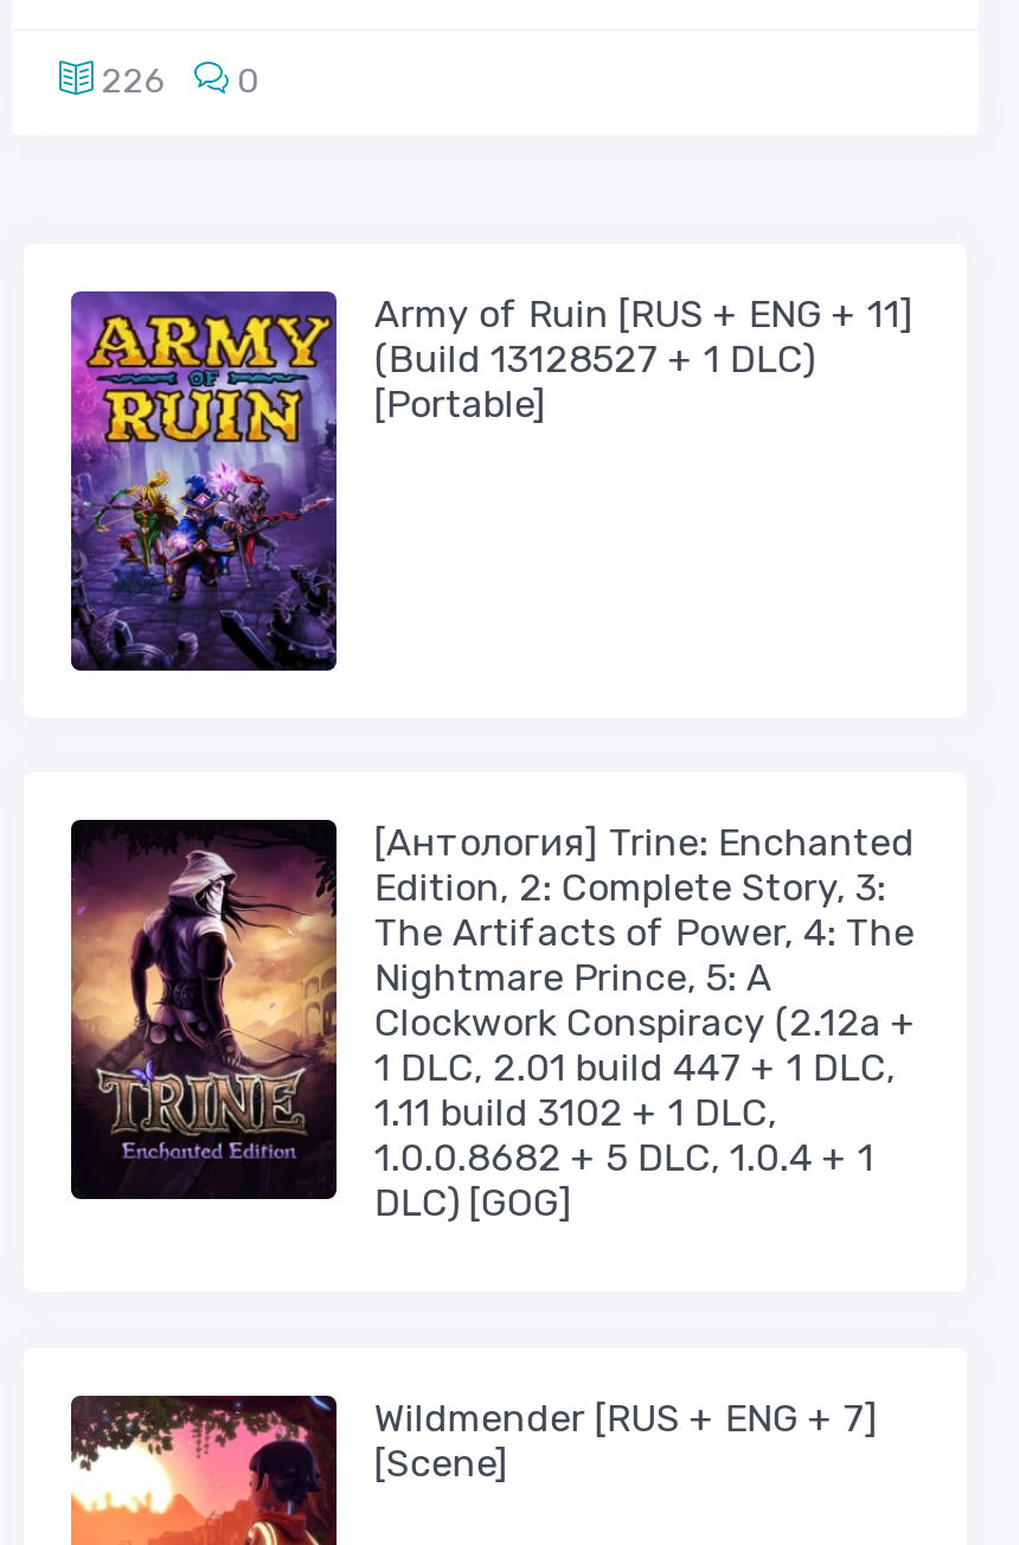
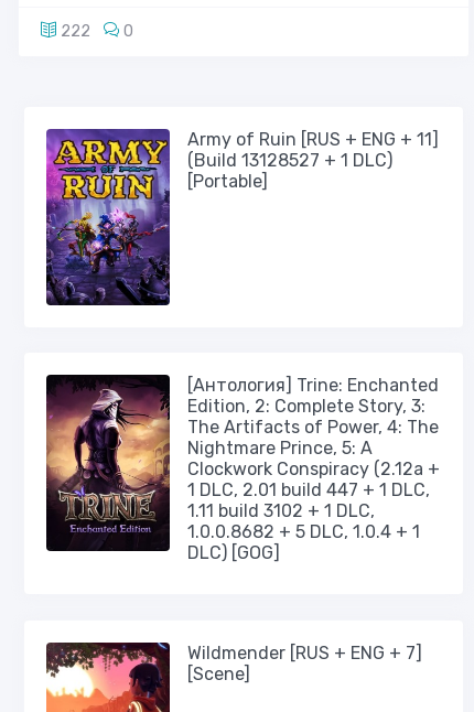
[92,62,258,102] 226 0 -> [56,22,133,41] 222 0

